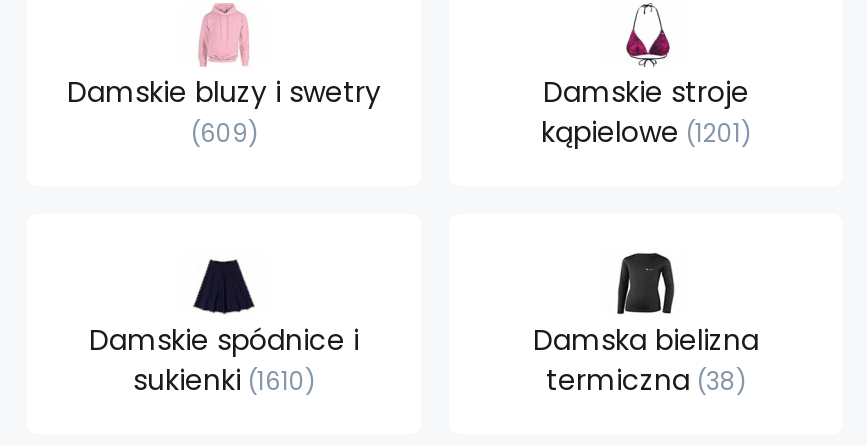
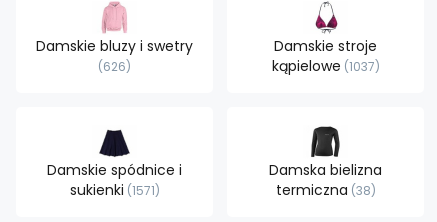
[200,116,248,150] 609 -> [103,58,126,75] 626
[541,112,741,152] kąpielowe 1201 -> [271,56,374,76] kąpielowe 1037
[133,360,305,400] sukienki 1610 -> [69,180,154,200] sukienki 1571

